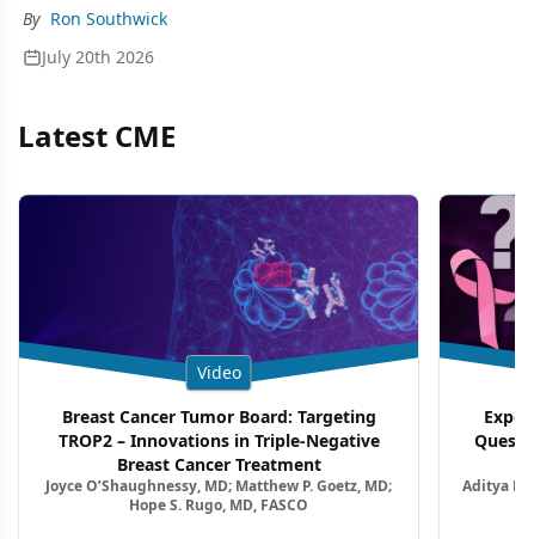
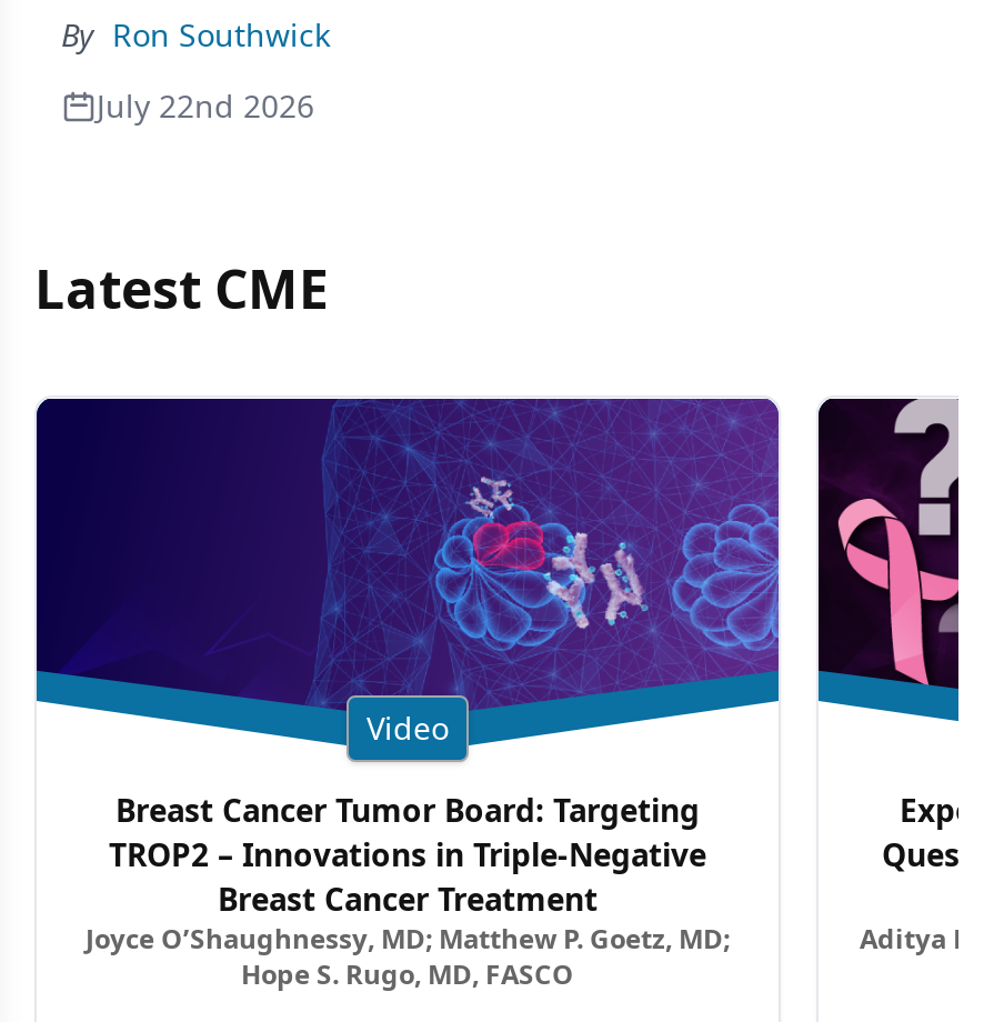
[42,46,154,68] July 20th 2026 -> [97,85,314,127] July 22nd 2026

